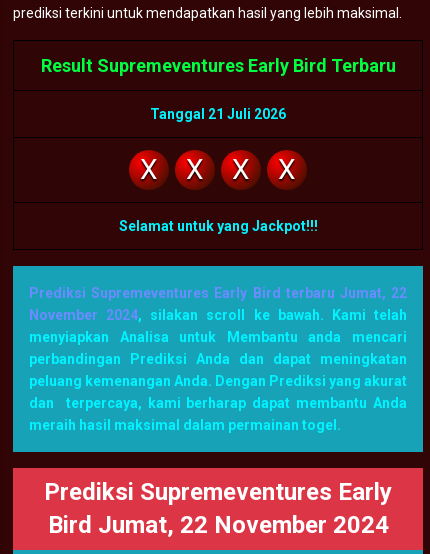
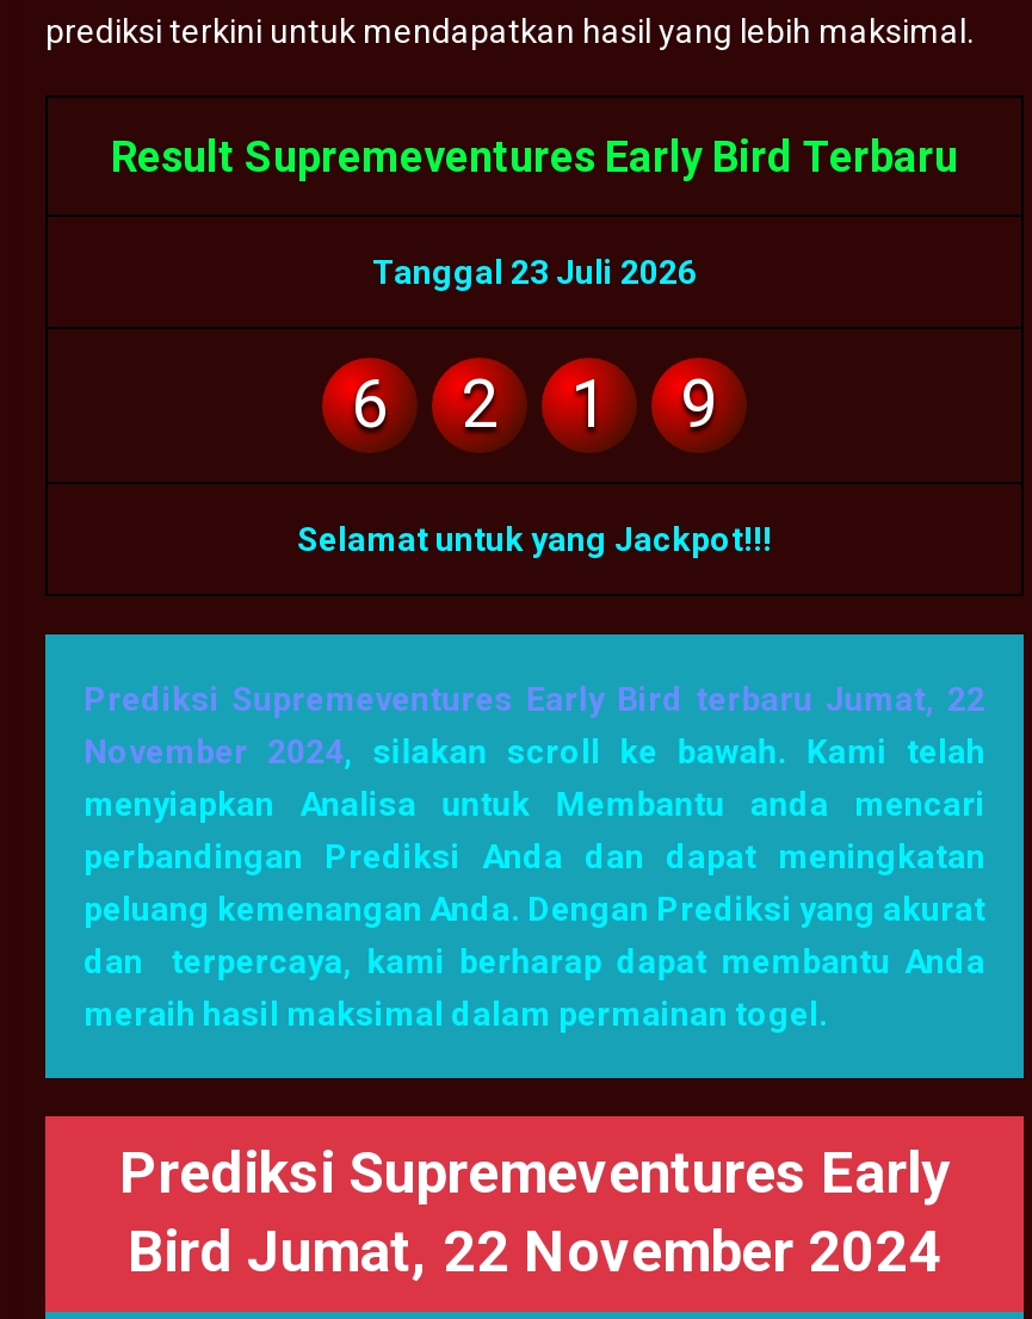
[150,106,286,122] Tanggal 21 Juli 2026 -> [372,252,697,290] Tanggal 23 Juli 2026
[140,153,296,186] X | X | X | X -> [351,364,718,443] 6 | 2 | 1 | 9

